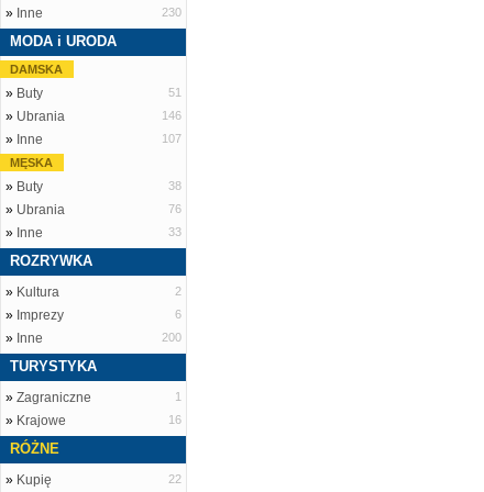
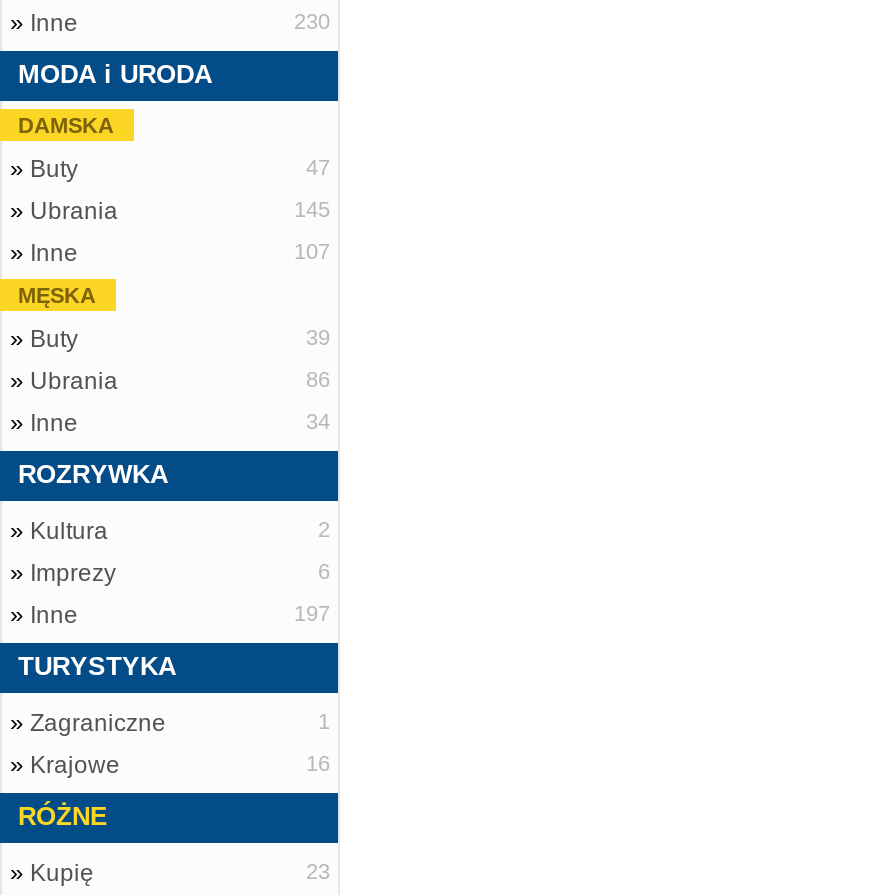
[168,86,182,99] 51 -> [306,155,330,179] 47
[162,109,182,122] 146 -> [294,197,330,221] 145
[168,179,182,192] 38 -> [306,325,330,349] 39
[168,202,182,215] 76 -> [306,367,330,391] 86
[168,225,182,238] 33 -> [306,409,330,433] 34
[162,331,182,344] 200 -> [294,601,330,625] 197
[168,472,182,485] 22 -> [306,859,330,883] 23

